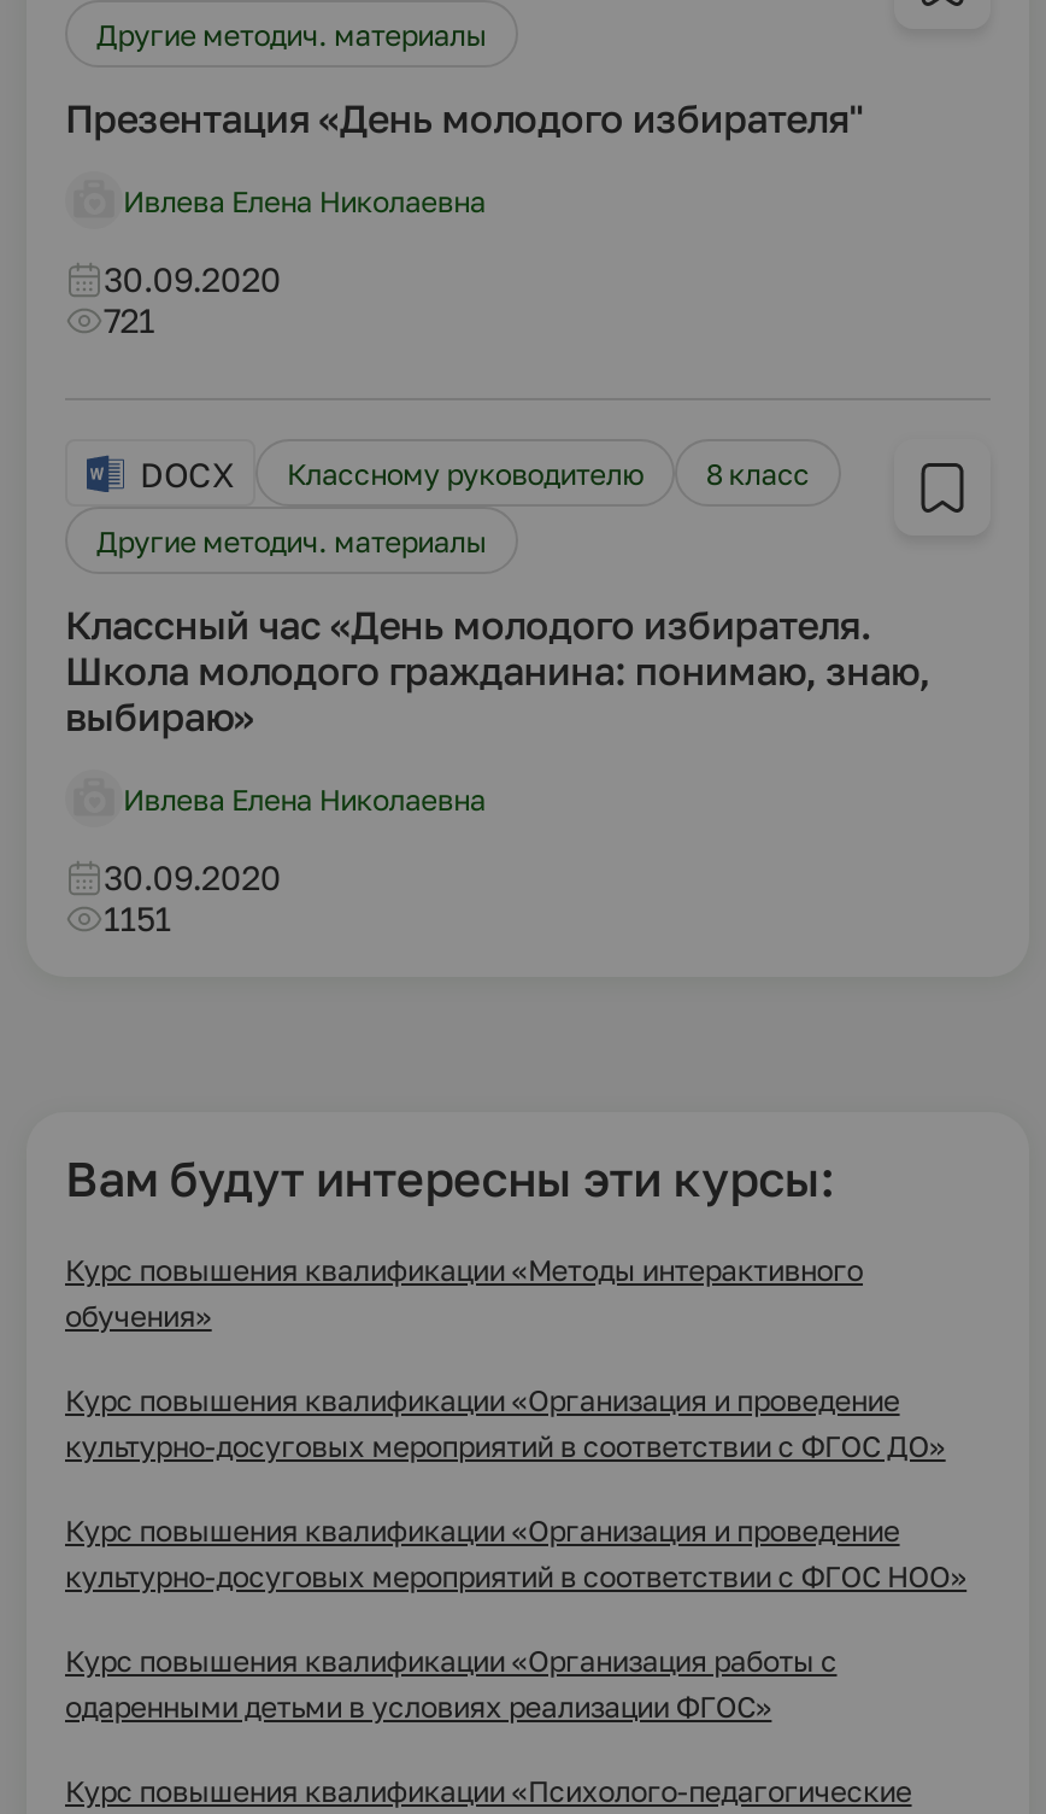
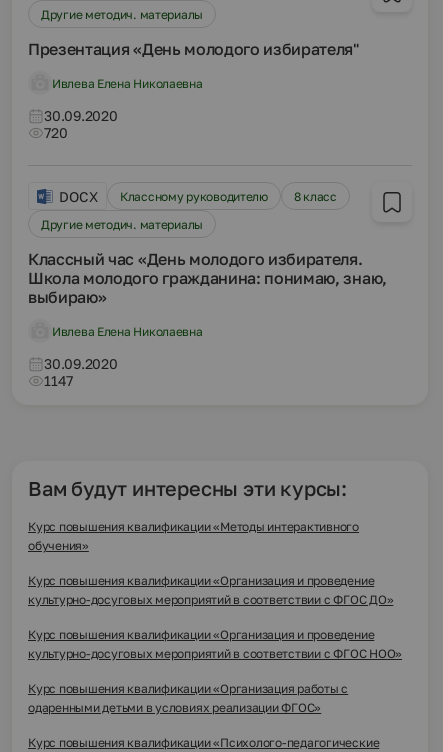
[104,299,155,340] 721 -> [44,124,67,141] 720
[104,897,171,938] 1151 -> [44,372,73,389] 1147

